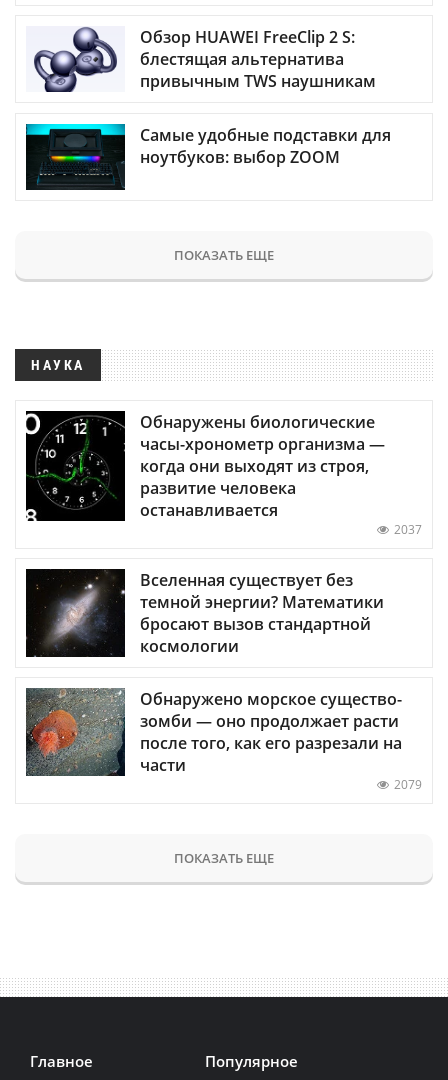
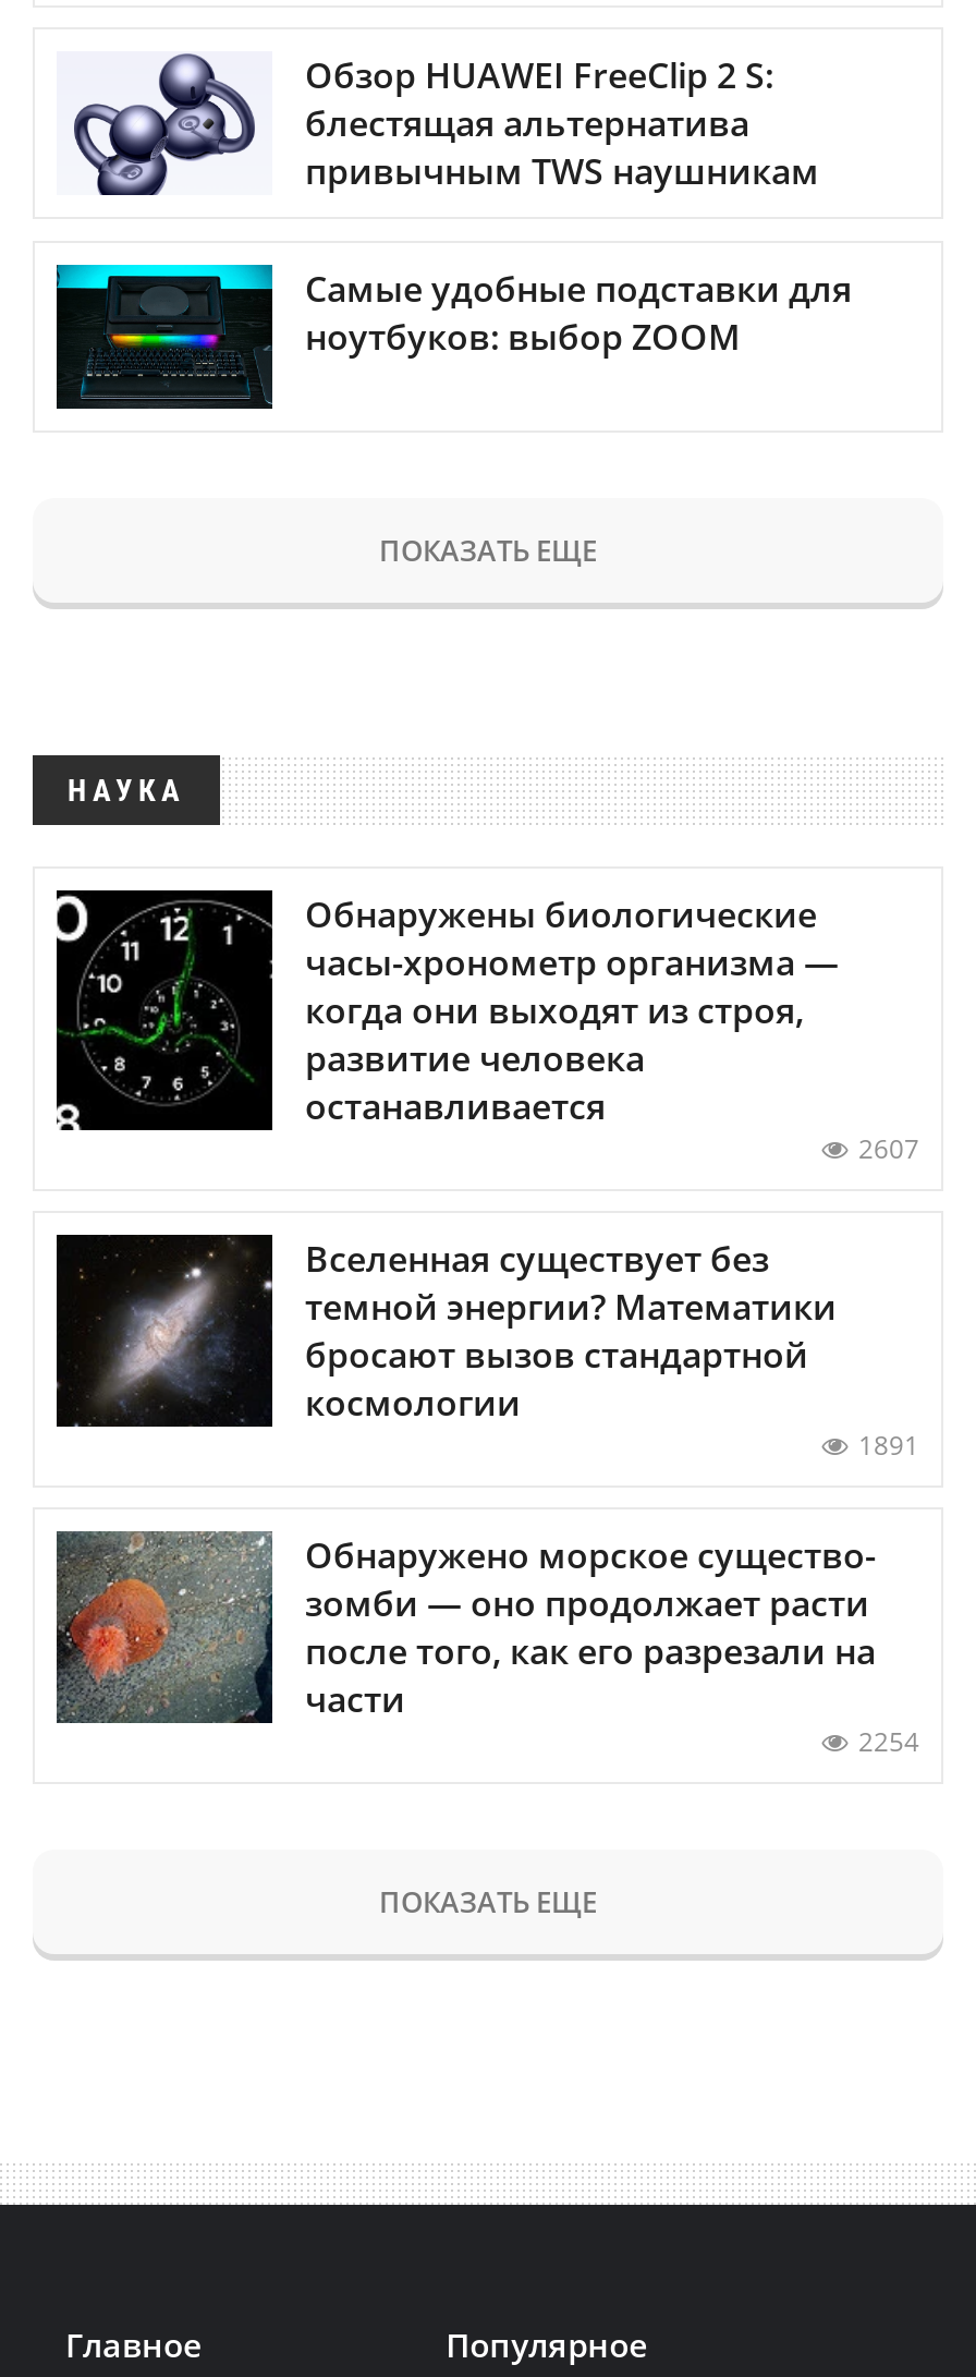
[394,521,422,538] 2037 -> [858,1130,919,1167] 2607
none -> [858,1426,919,1463] 1891
[394,776,422,793] 2079 -> [858,1723,919,1760] 2254

